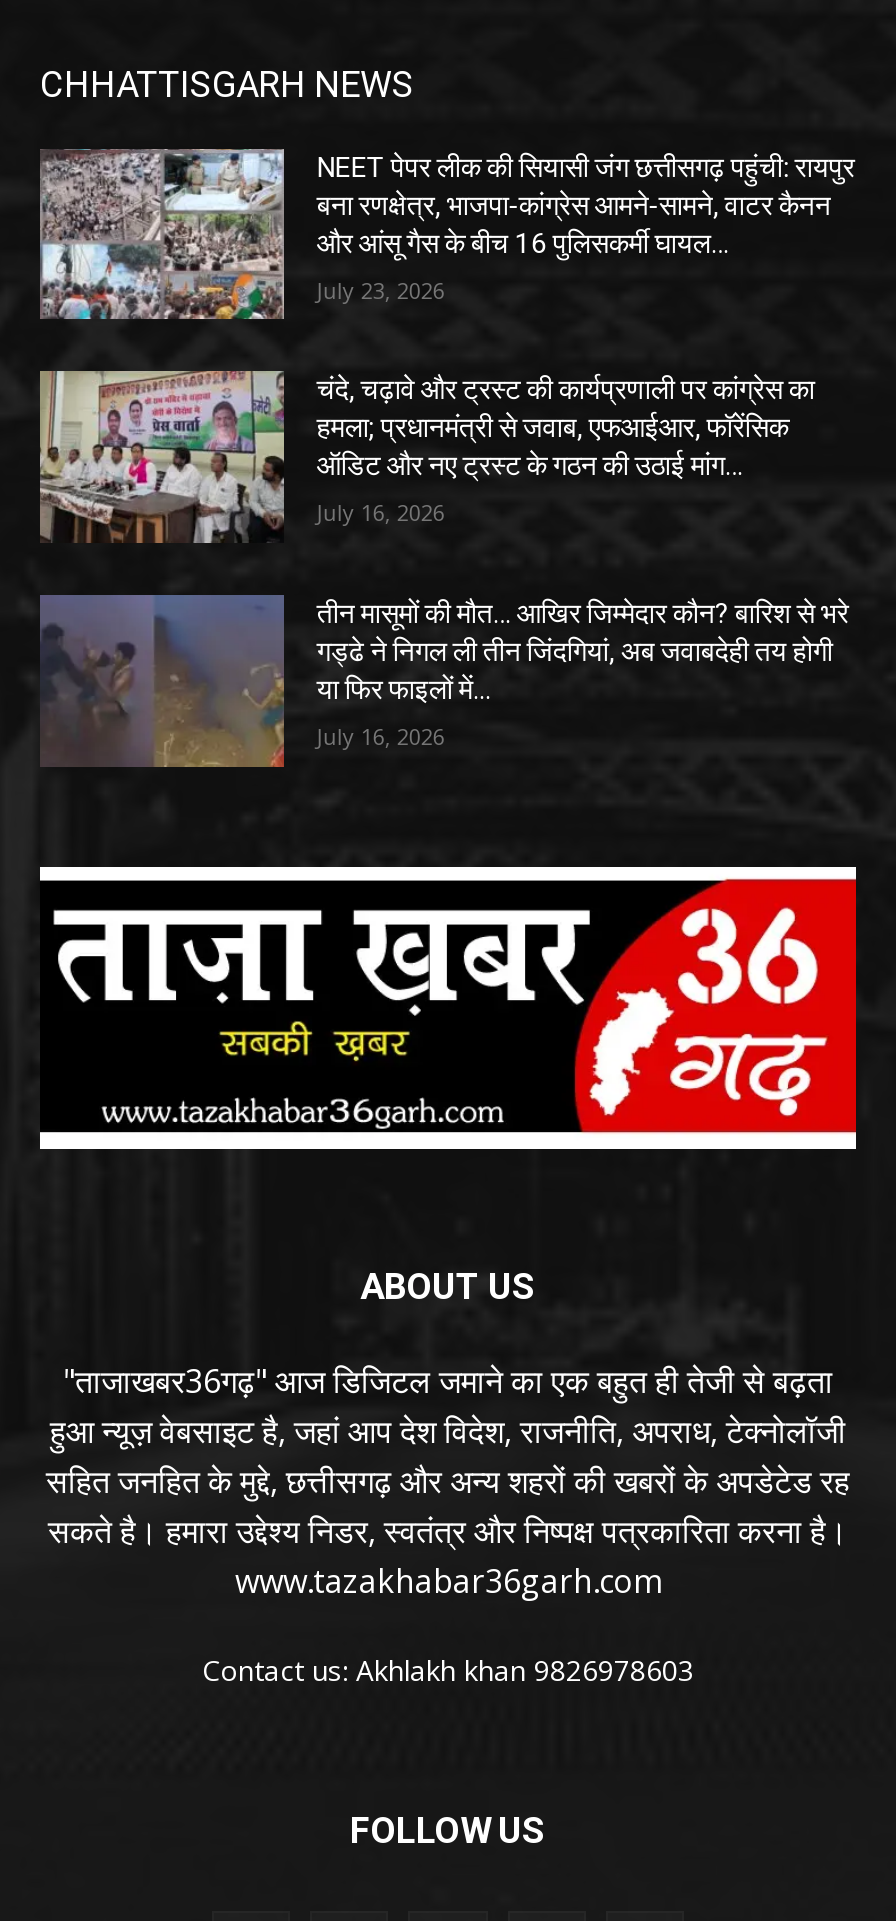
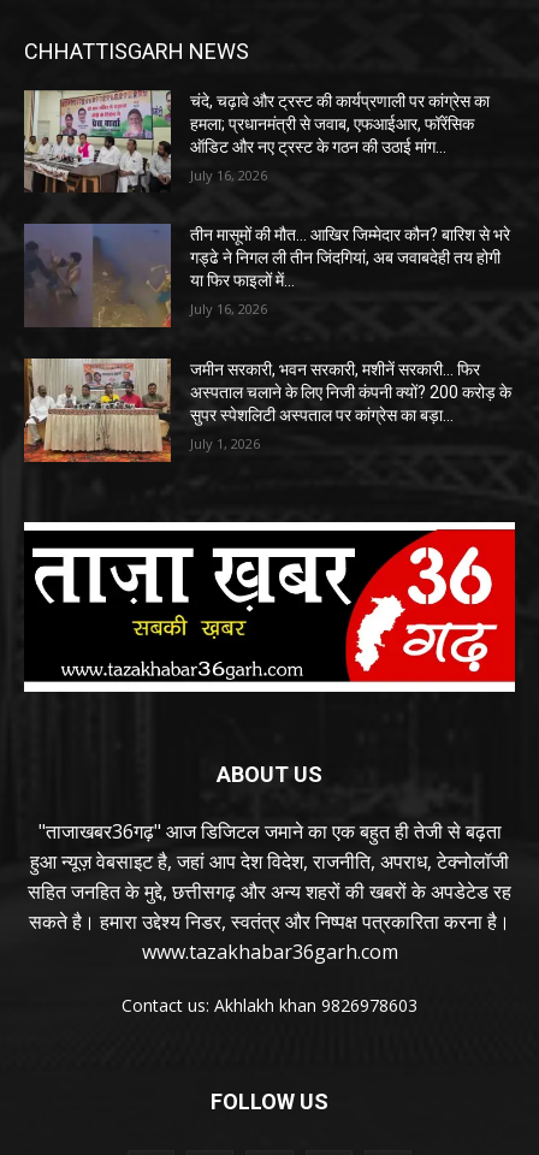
[40,149,855,321] [image] | NEET पेपर लीक की सियासी जंग छत्तीसगढ़ पहुंची: रायपुर | बना रणक्षेत्र, भाजपा-कांग्रेस आमने-सामने, वाटर कैनन | और आंसू गैस के बीच 16 पुलिसकर्मी घायल… | July 23, 2026 -> none
moved [20,374,849,779] -> [12,91,511,334]: [image] | चंदे, चढ़ावे और ट्रस्ट की कार्यप्रणाली पर कांग्रेस का | हमला; प्रधानमंत्री से जवाब, एफआईआर, फॉरेंसिक | ... | या फिर फाइलों में... | July 16, 2026
none -> [24,357,512,462] [image] | जमीन सरकारी, भवन सरकारी, मशीनें सरकारी… फिर | अस्पताल चलाने के लिए निजी कंपनी क्यों? 200 करोड़ के | सुपर स्पेशलिटी अस्पताल पर कांग्रेस का बड़ा... | July 1, 2026

